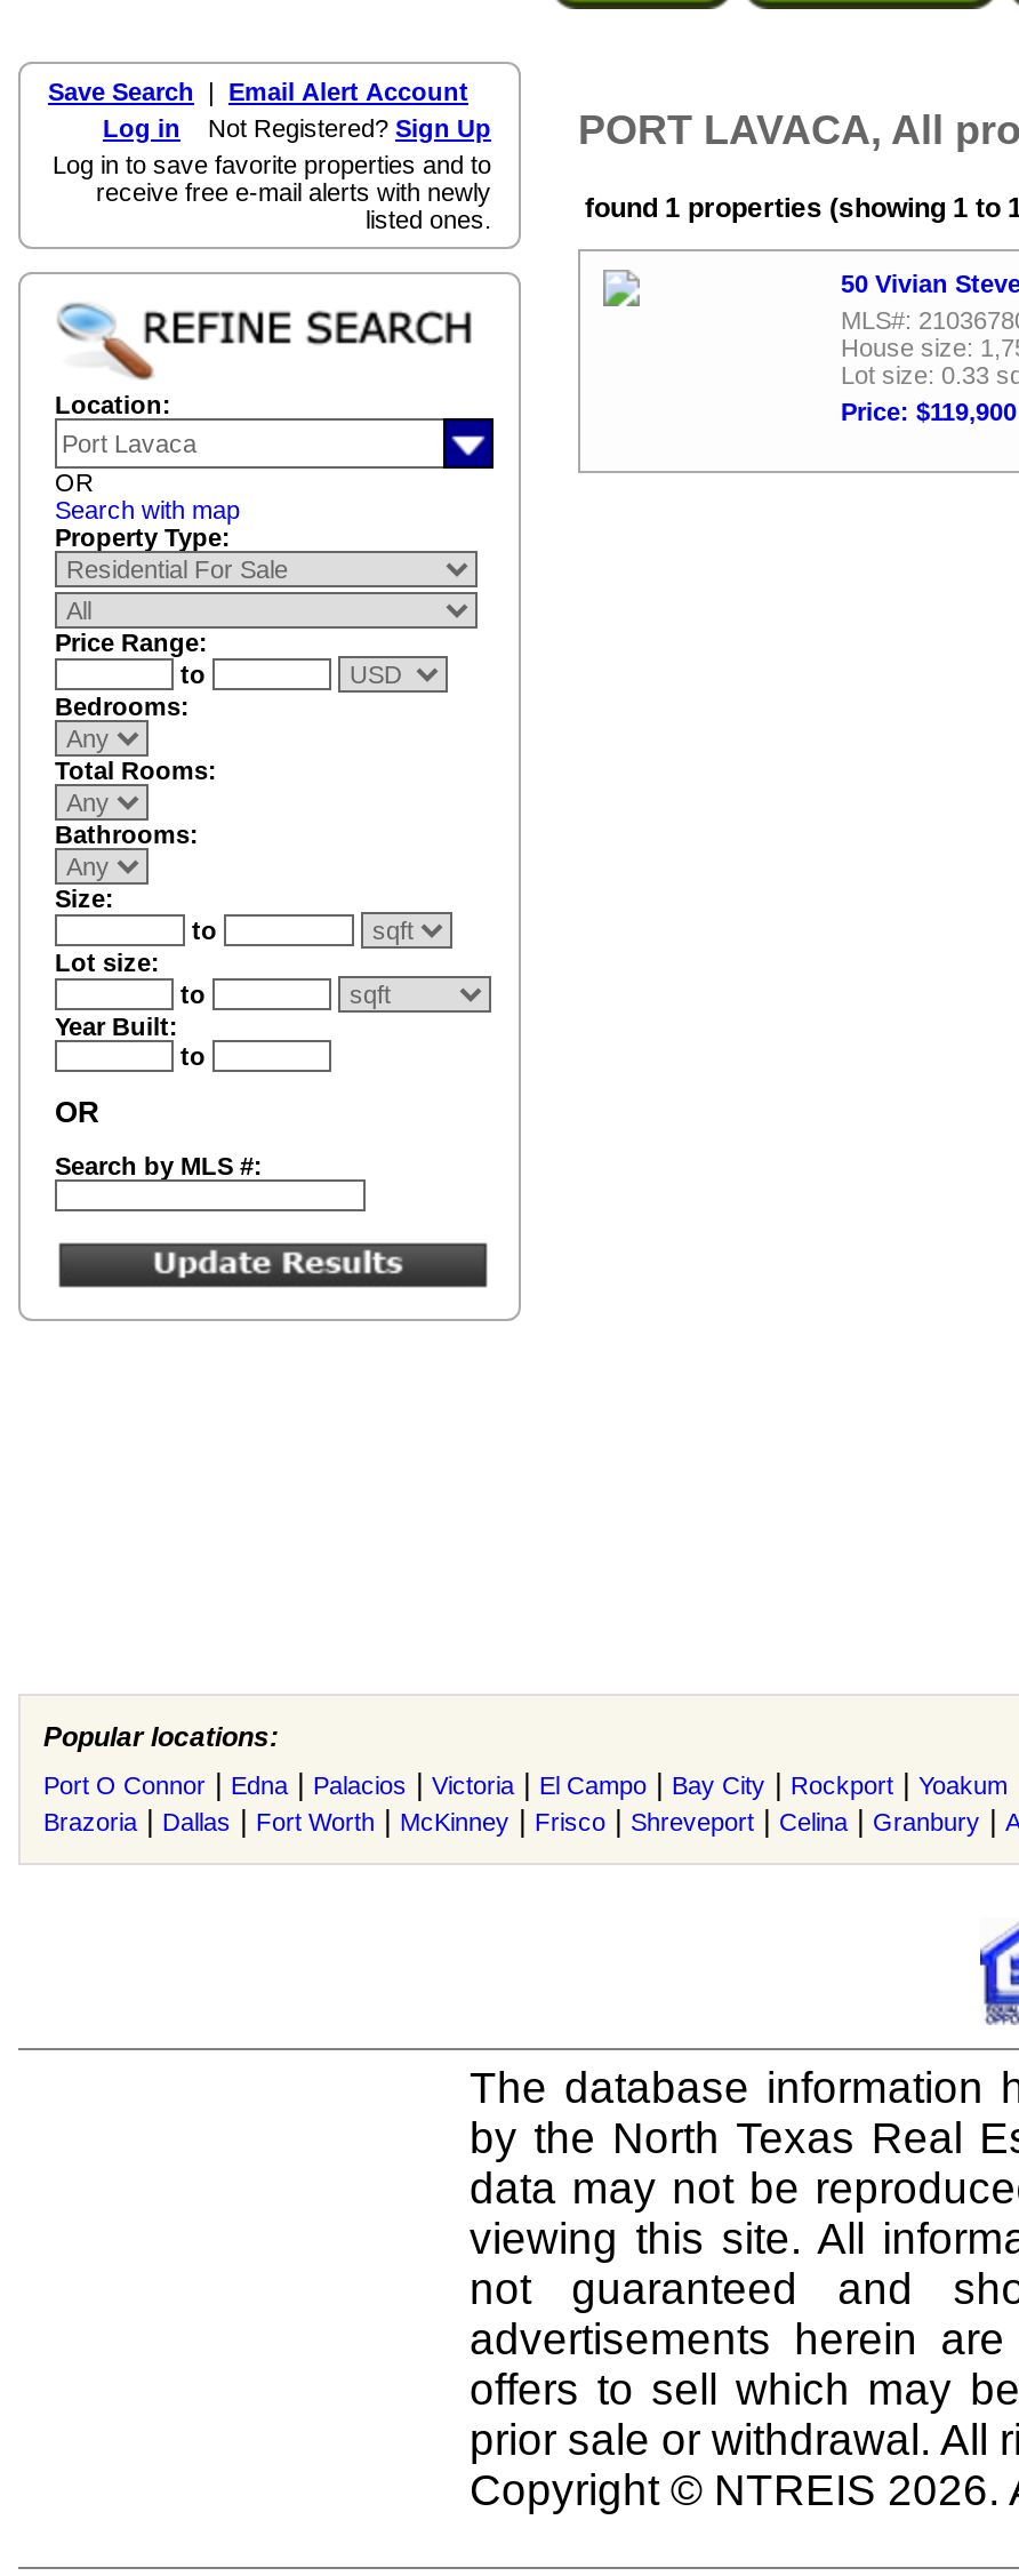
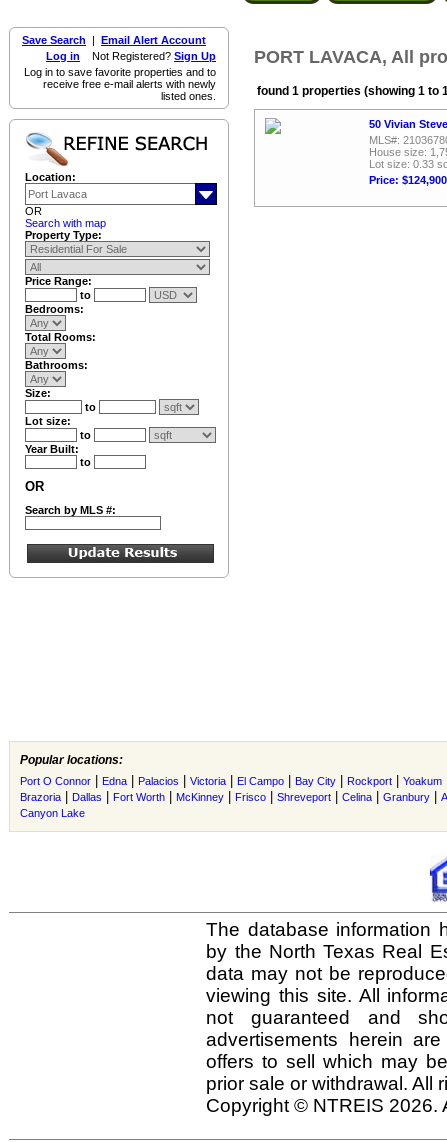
[841,398,1017,425] Price: $119,900 -> [369,174,447,186] Price: $124,900
none -> [20,807,85,819] Canyon Lake

